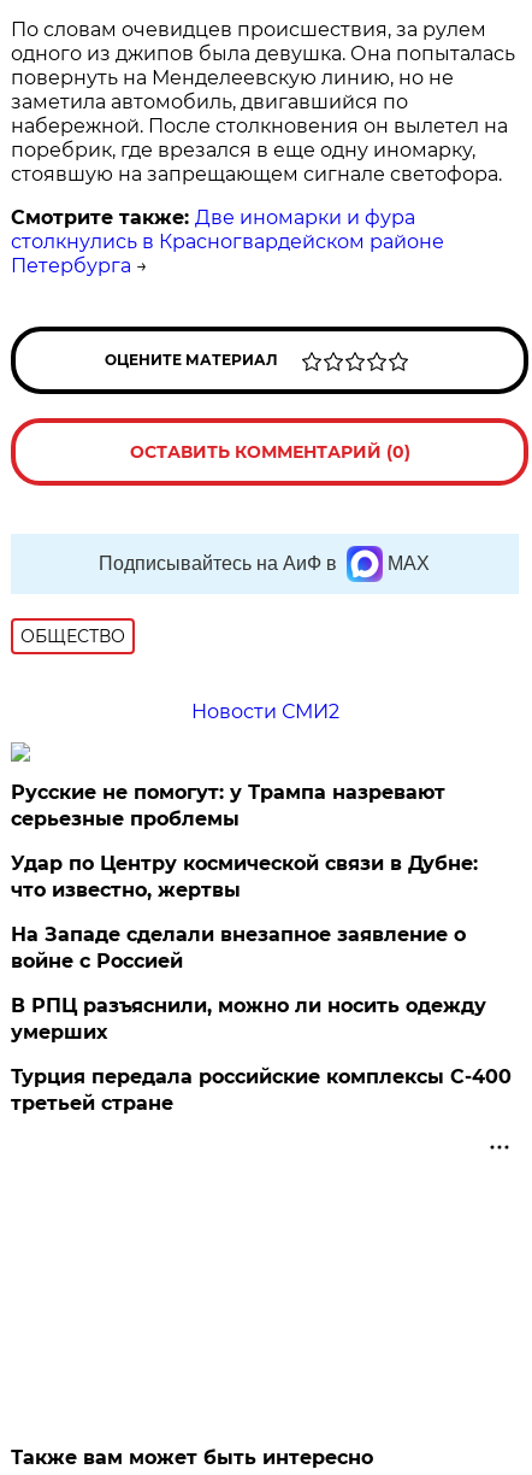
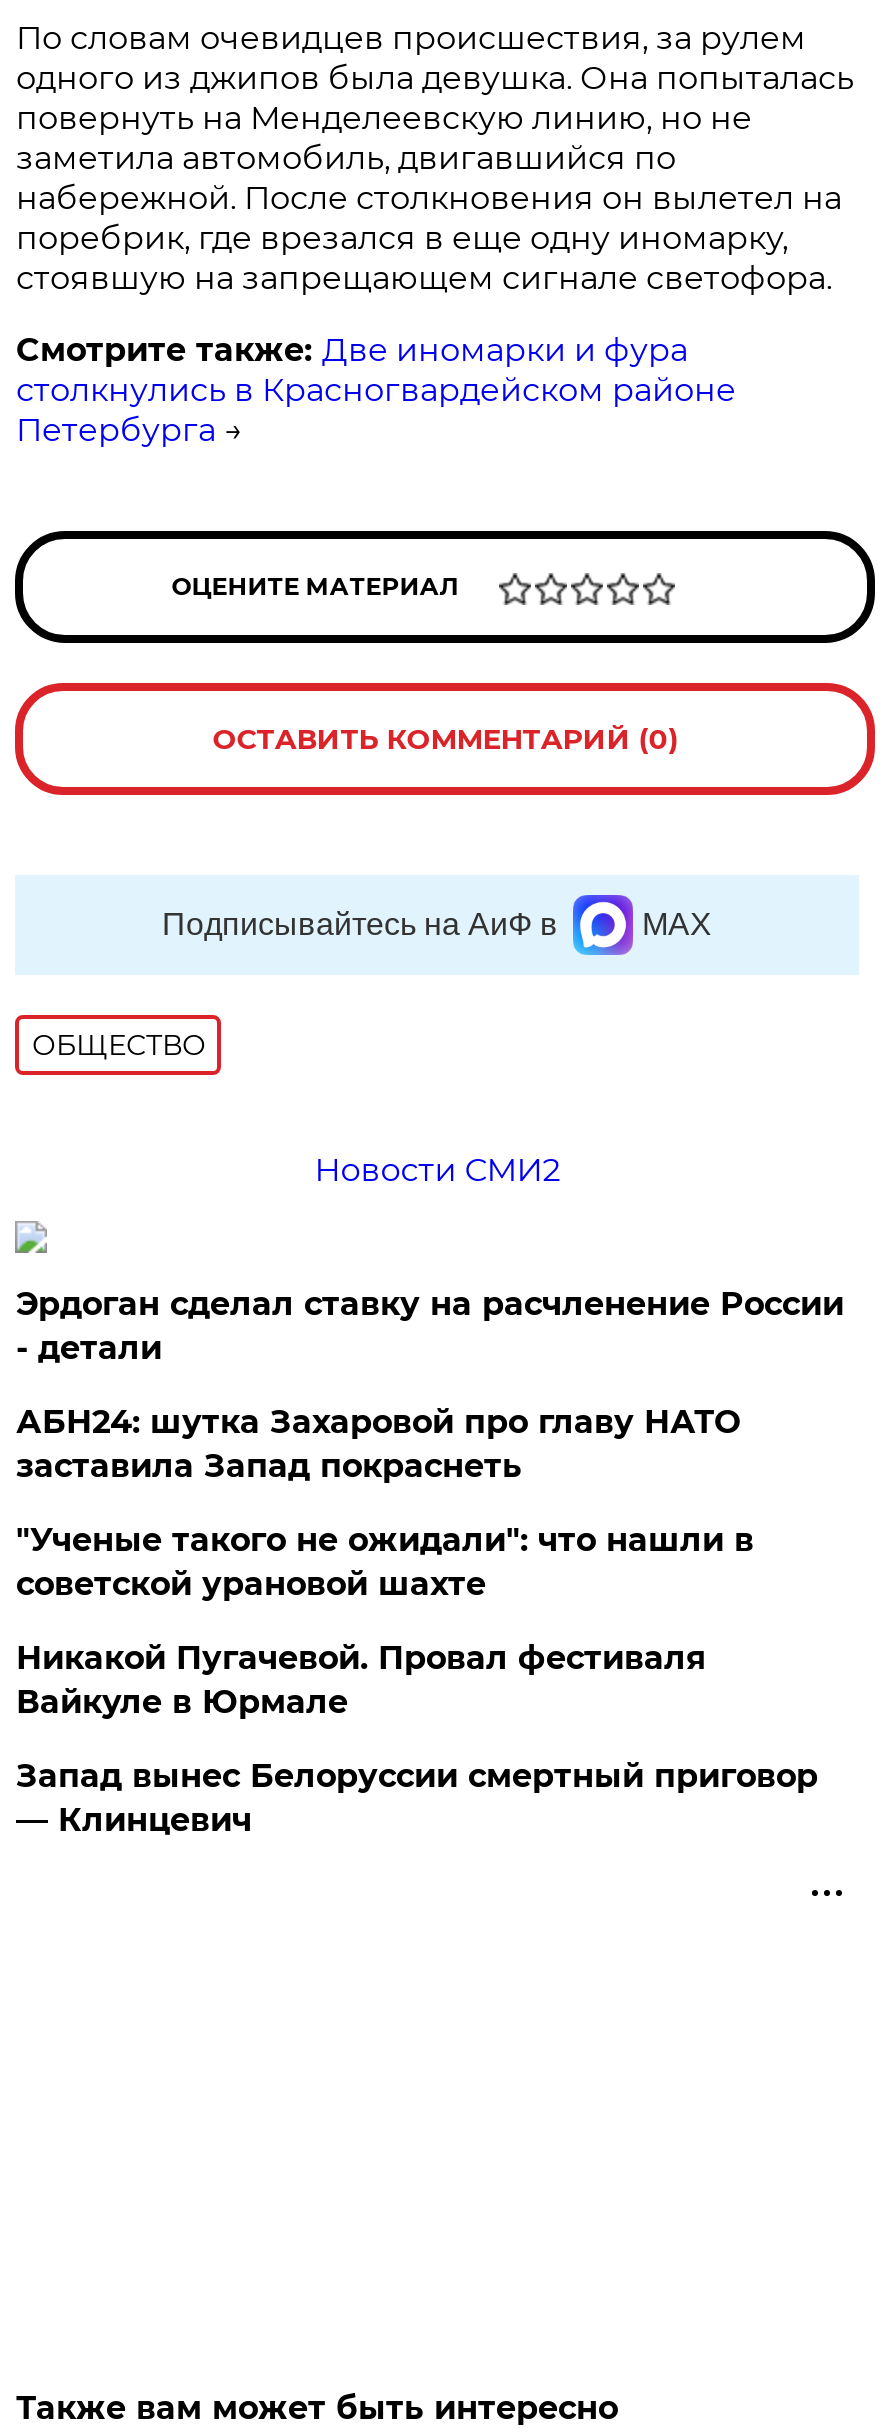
[11,781,446,830] Русские не помогут: у Трампа назревают | серьезные проблемы -> [16,1285,844,1367] Эрдоган сделал ставку на расчленение России | - детали
[11,852,478,901] Удар по Центру космической связи в Дубне: | что известно, жертвы -> [16,1403,740,1485] АБН24: шутка Захаровой про главу НАТО | заставила Запад покраснеть
[11,923,466,972] На Западе сделали внезапное заявление о | войне с Россией -> [16,1521,754,1603] "Ученые такого не ожидали": что нашли в | советской урановой шахте
[11,994,487,1044] В РПЦ разъяснили, можно ли носить одежду | умерших -> [16,1639,706,1721] Никакой Пугачевой. Провал фестиваля | Вайкуле в Юрмале
[11,1065,512,1115] Турция передала российские комплексы С-400 | третьей стране -> [16,1757,818,1839] Запад вынес Белоруссии смертный приговор | — Клинцевич

